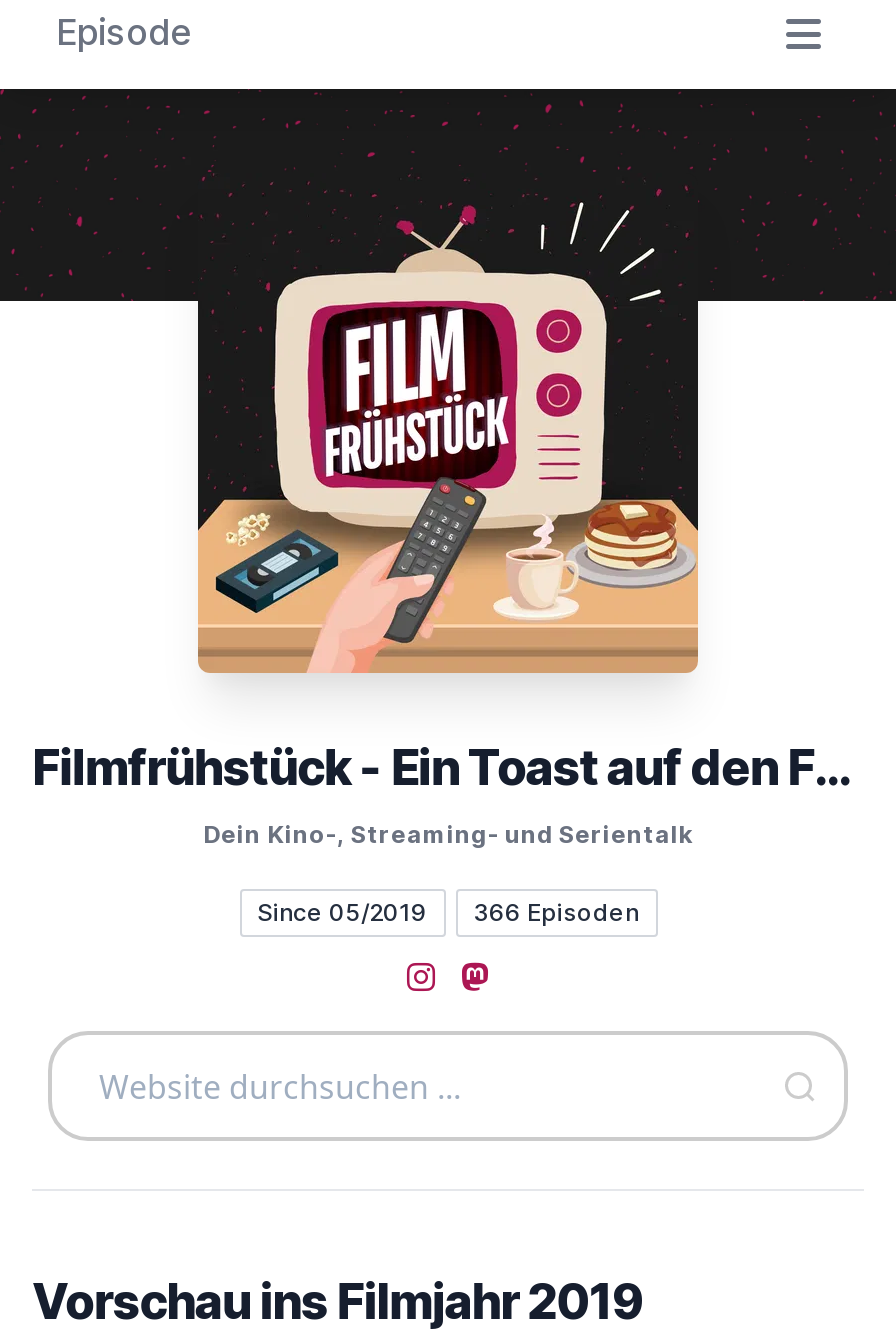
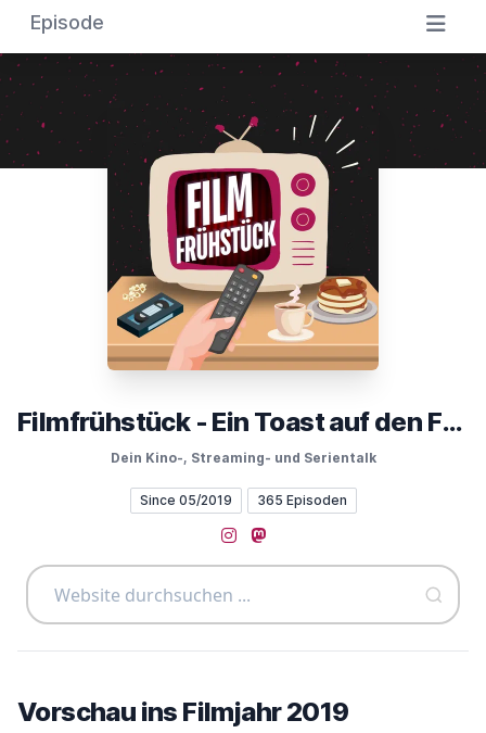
[257,897,639,927] Since 05/2019 366 Episoden -> [139,492,347,508] Since 05/2019 365 Episoden

